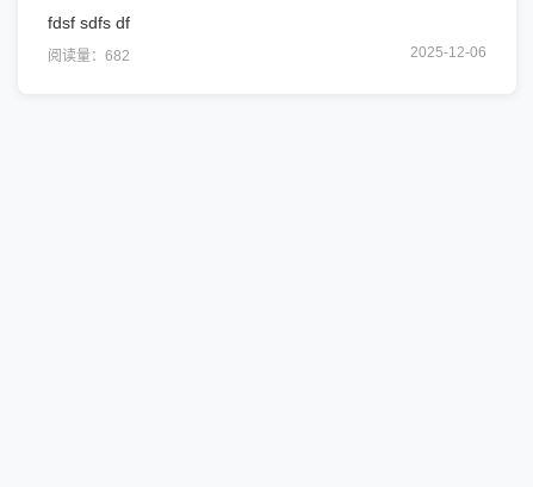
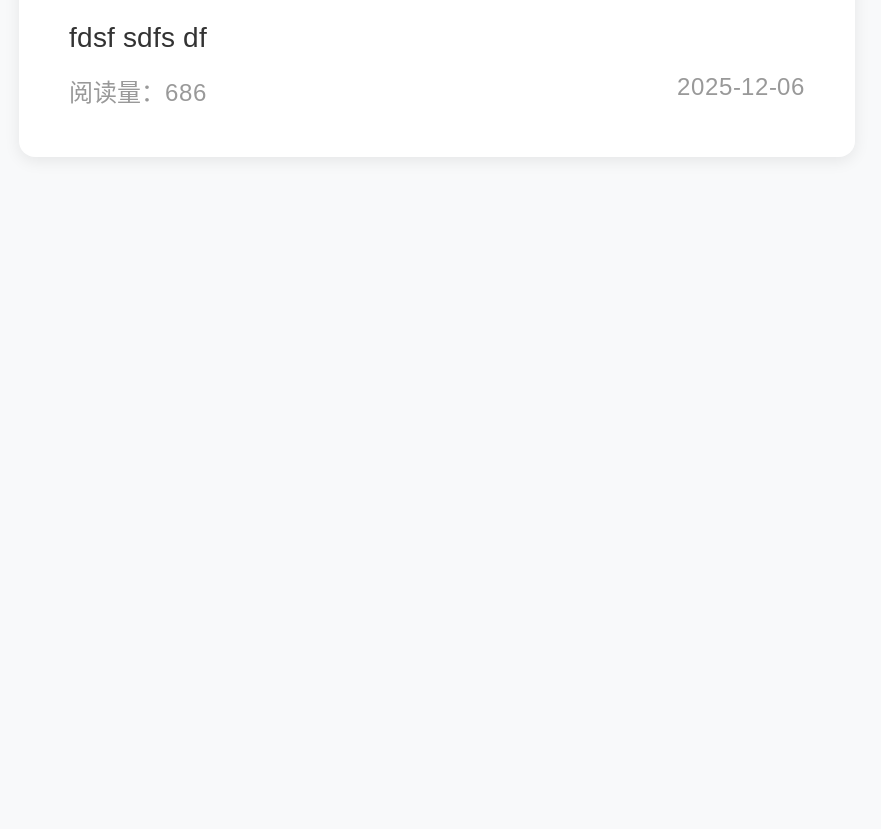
[48,47,130,64] 阅读量：682 -> [69,78,207,106] 阅读量：686

